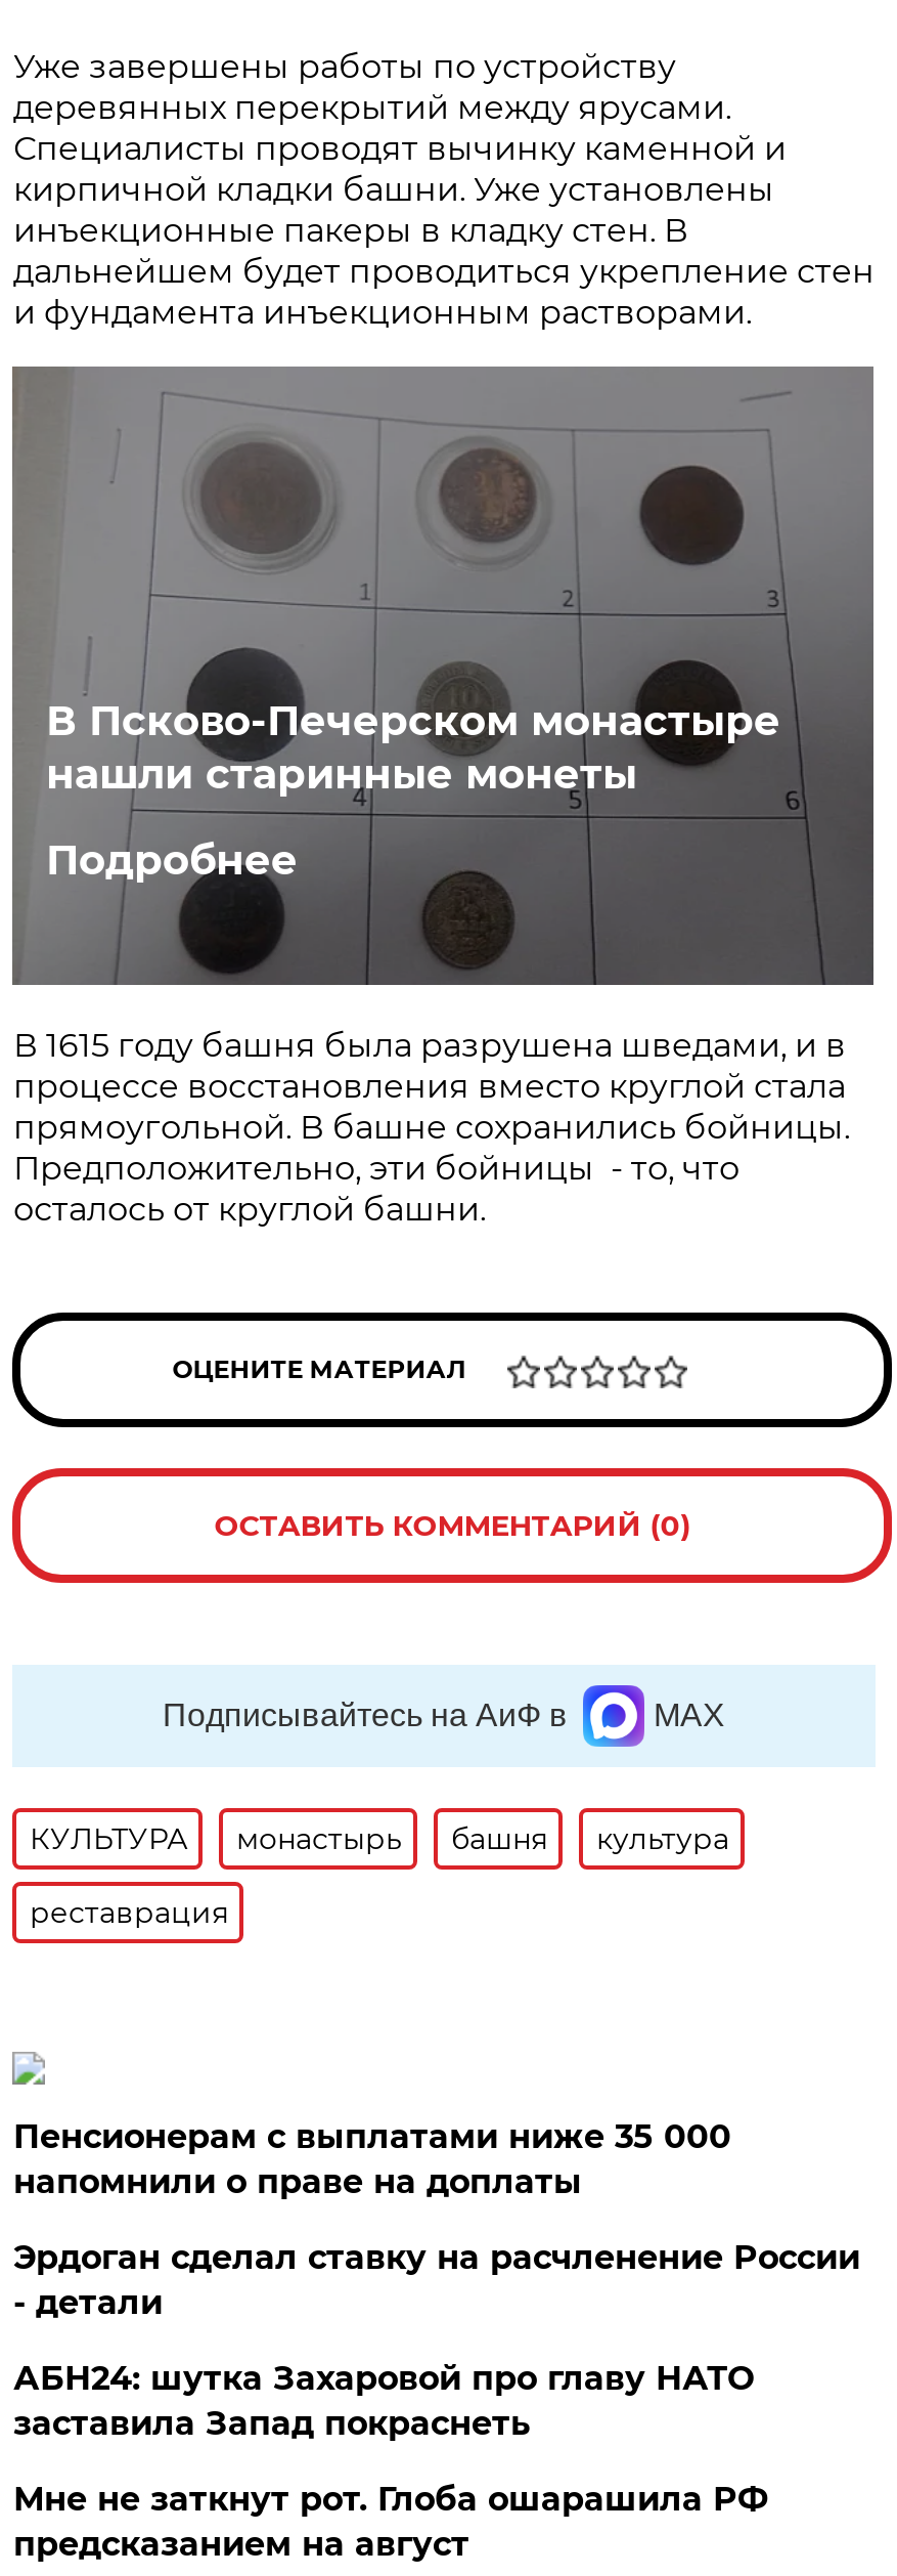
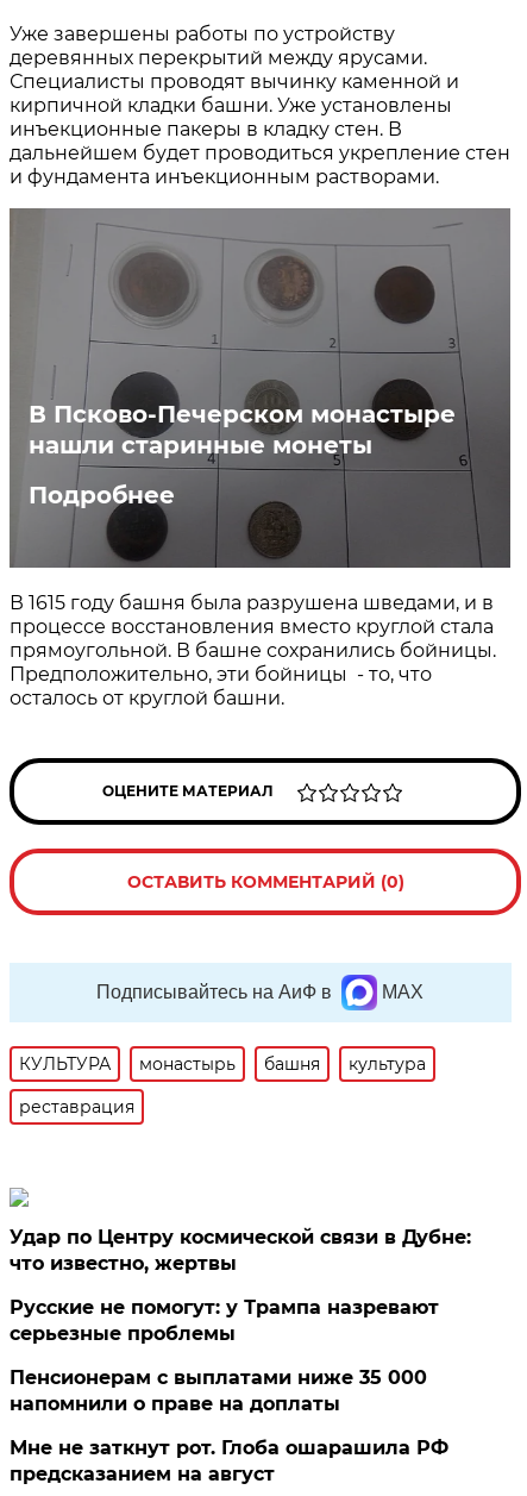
none -> [10,1226,472,1345] Удар по Центру космической связи в Дубне: | что известно, жертвы | Русские не помогут: у Трампа назревают | серьезные проблемы
moved [13,2117,731,2201] -> [10,1366,428,1415]: Пенсионерам с выплатами ниже 35 000 | напомнили о праве на доплаты
[13,2238,860,2443] Эрдоган сделал ставку на расчленение России | - детали | АБН24: шутка Захаровой про главу НАТО | заставила Запад покраснеть -> none

